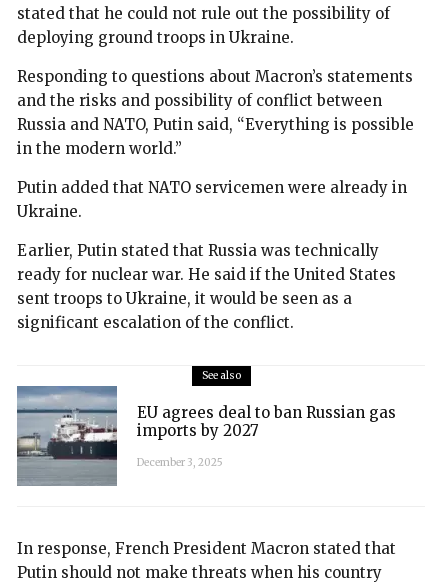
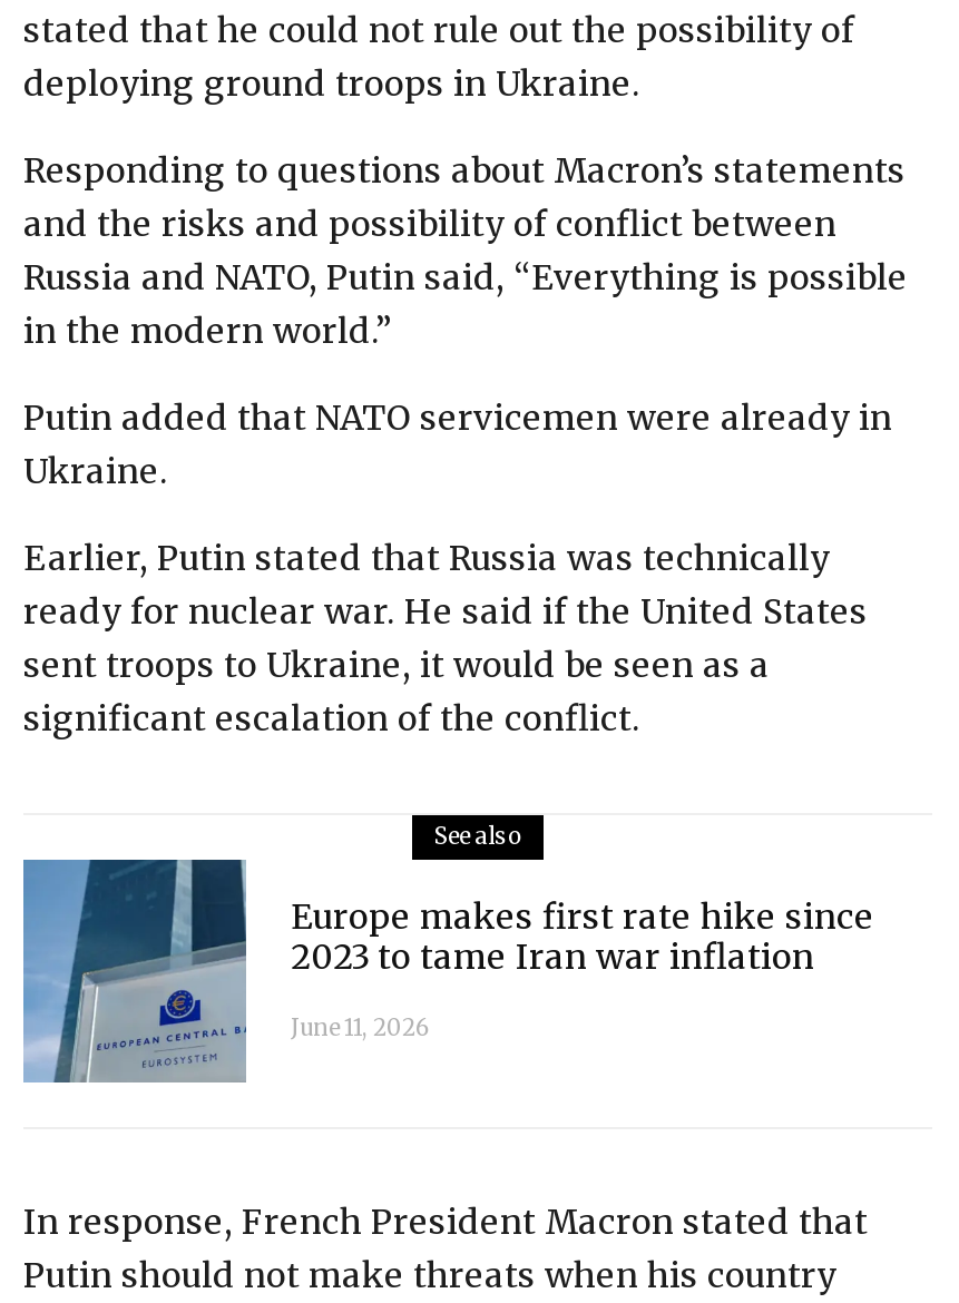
[16,385,396,486] [image] | EU agrees deal to ban Russian gas | imports by 2027 -> [21,858,874,1082] [image] | Europe makes first rate hike since | 2023 to tame Iran war inflation
[137,456,223,469] December 3, 2025 -> [291,1015,429,1044] June 11, 2026

